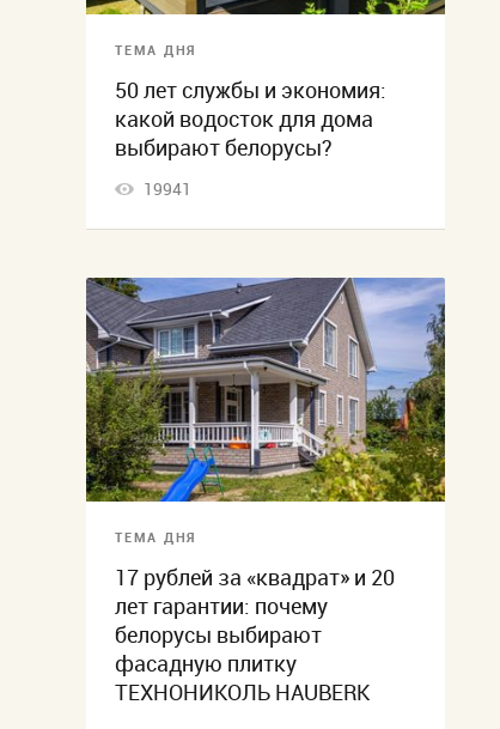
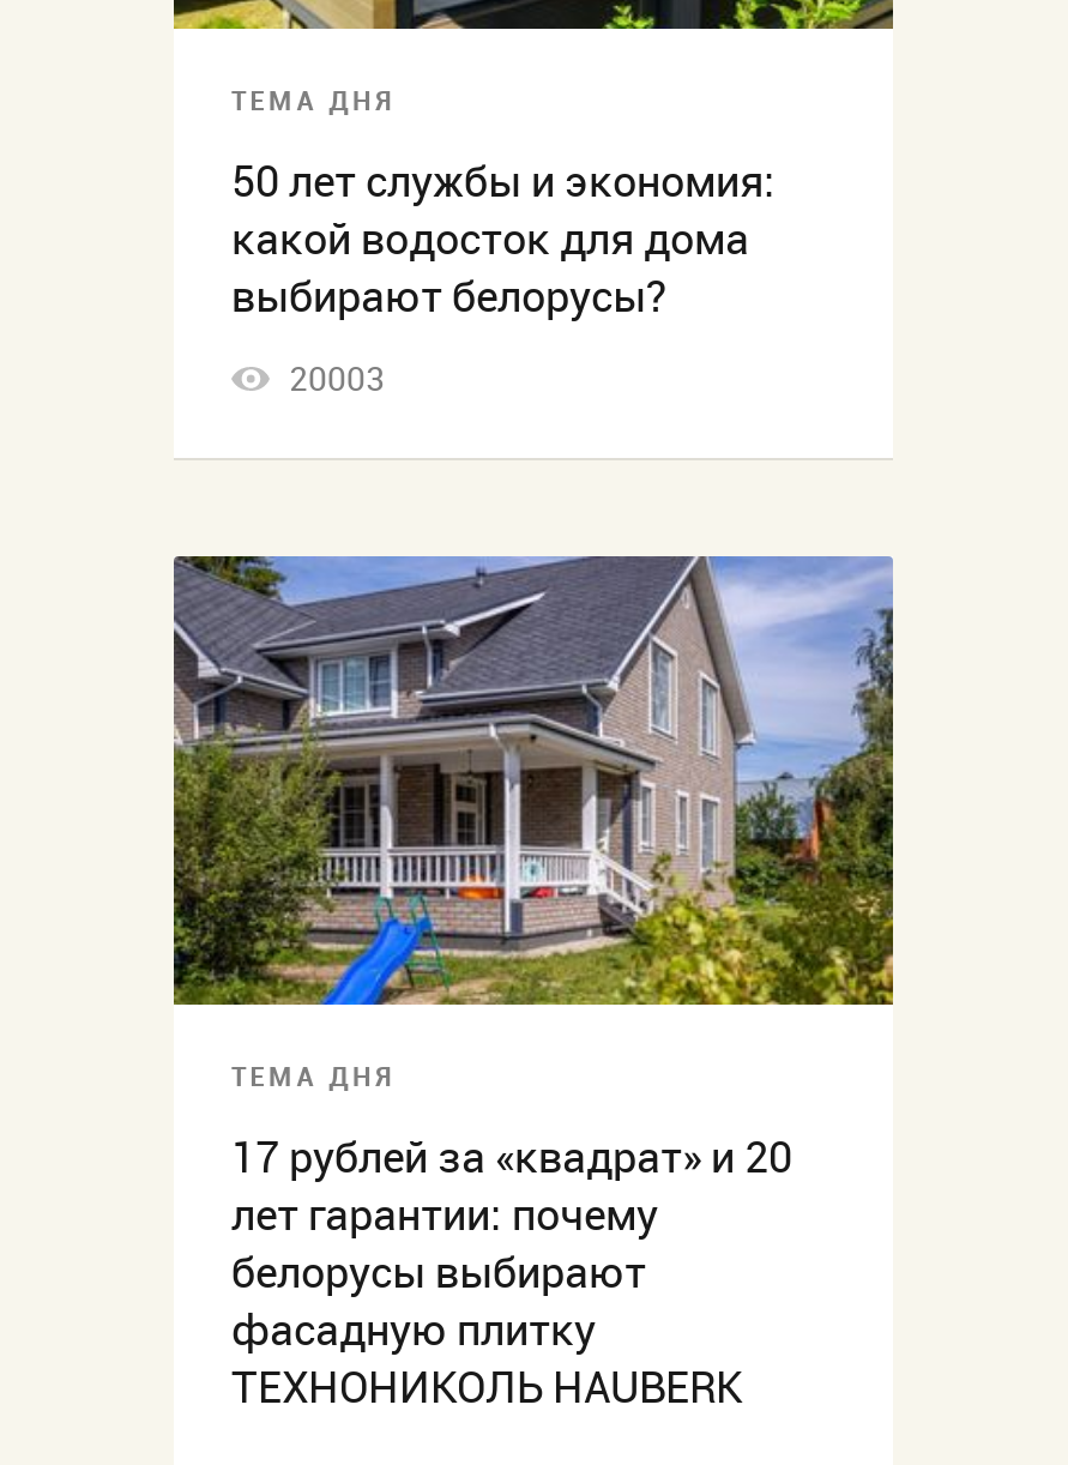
[144,180,191,199] 19941 -> [289,360,385,398] 20003

